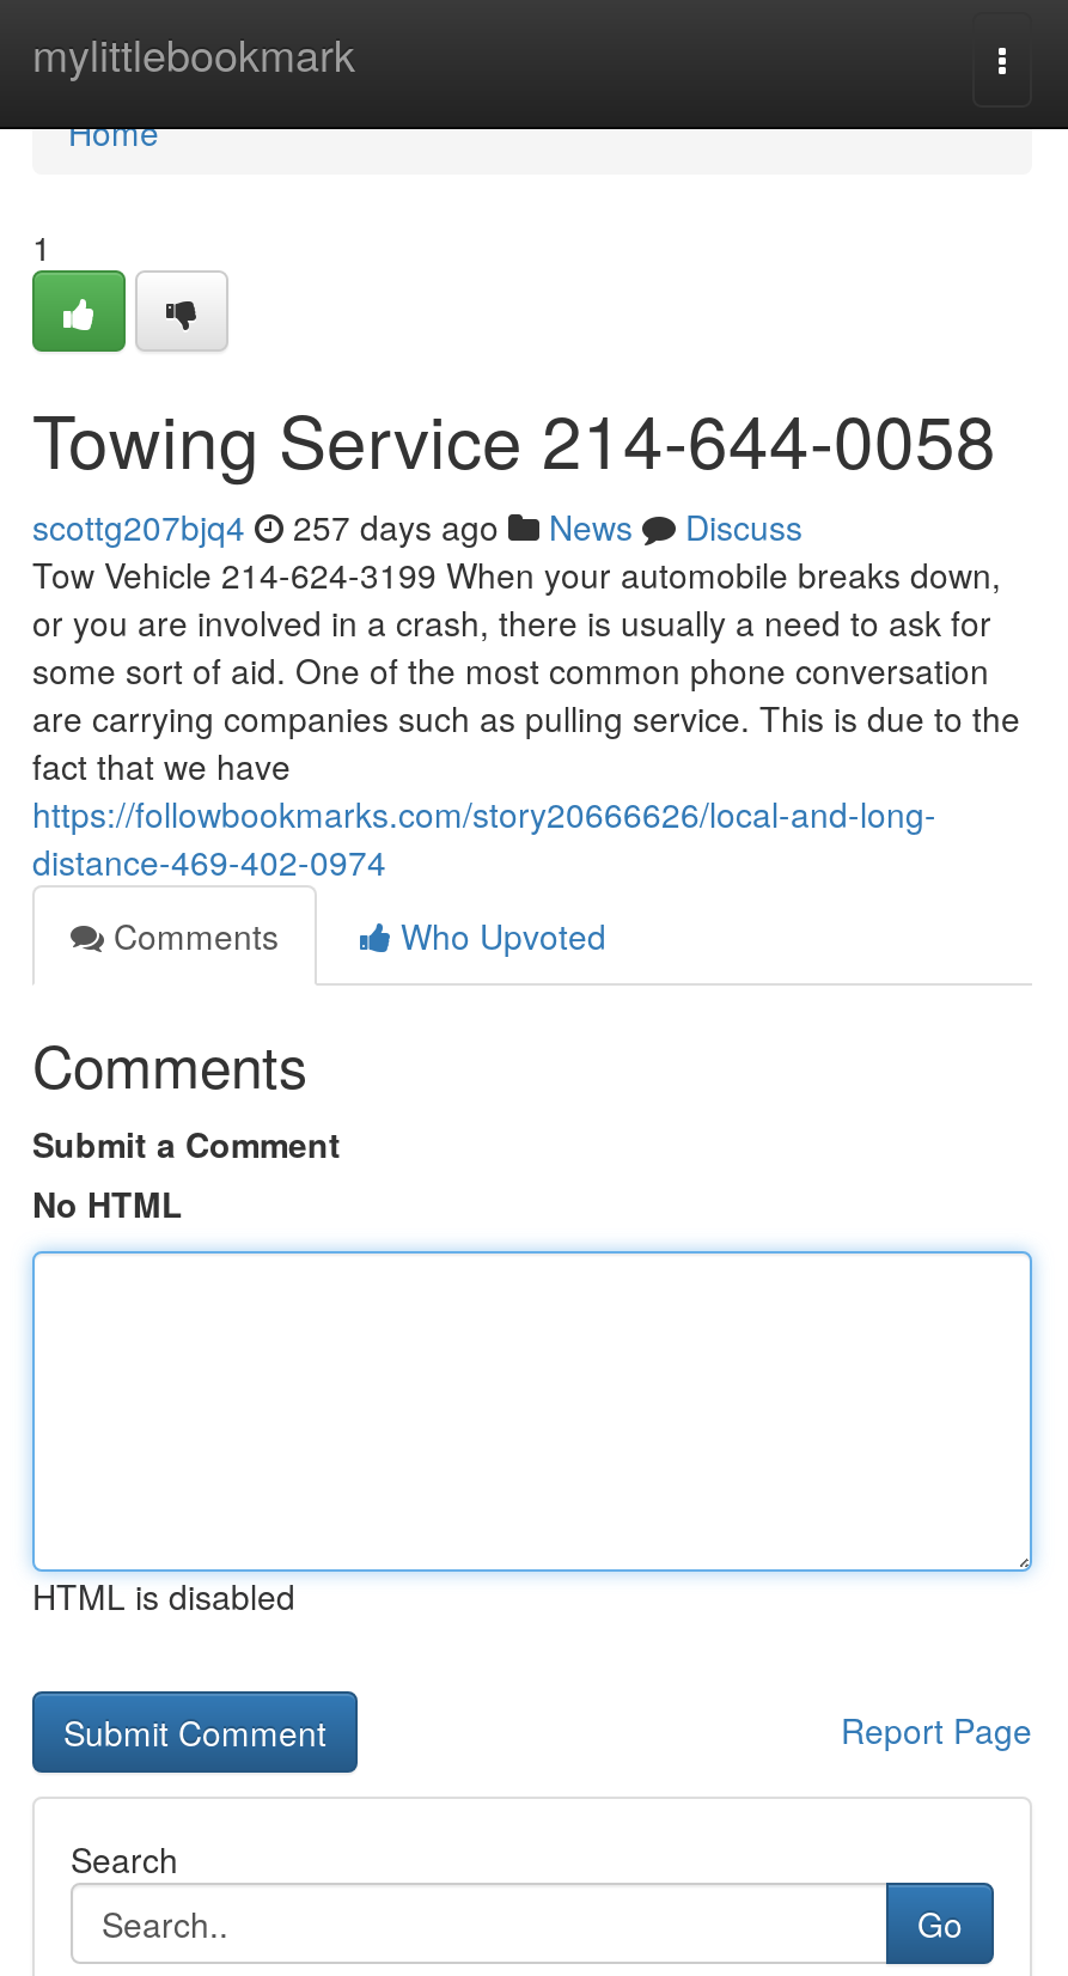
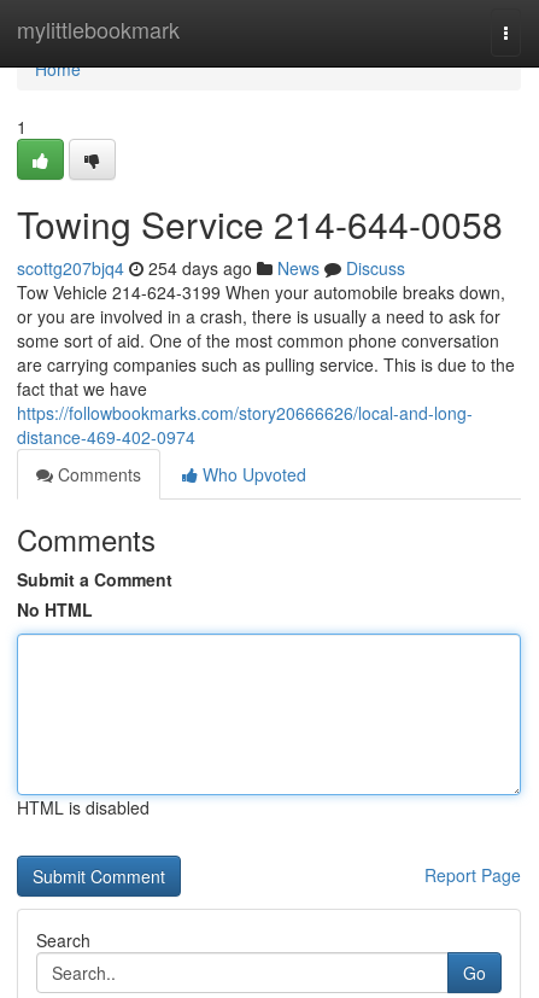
[32,502,802,550] scottg207bjq4 257 days ago News Discuss -> [17,256,405,280] scottg207bjq4 254 days ago News Discuss

